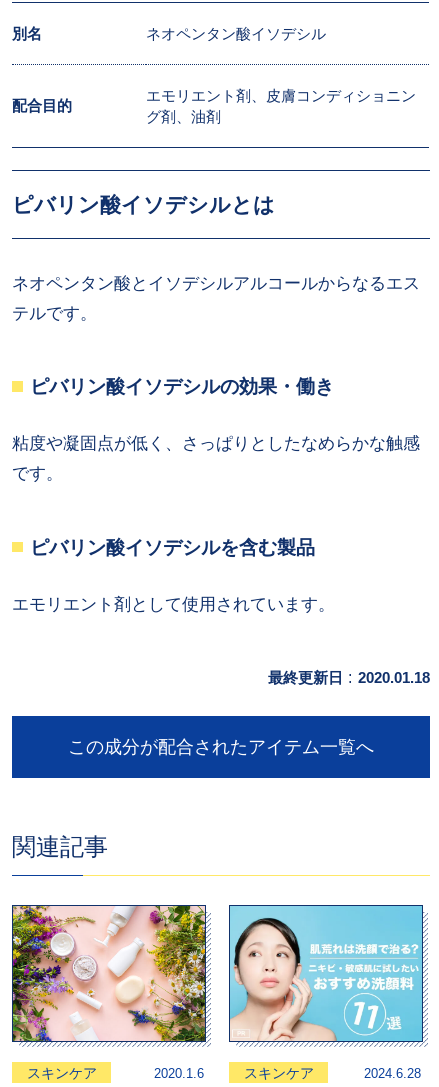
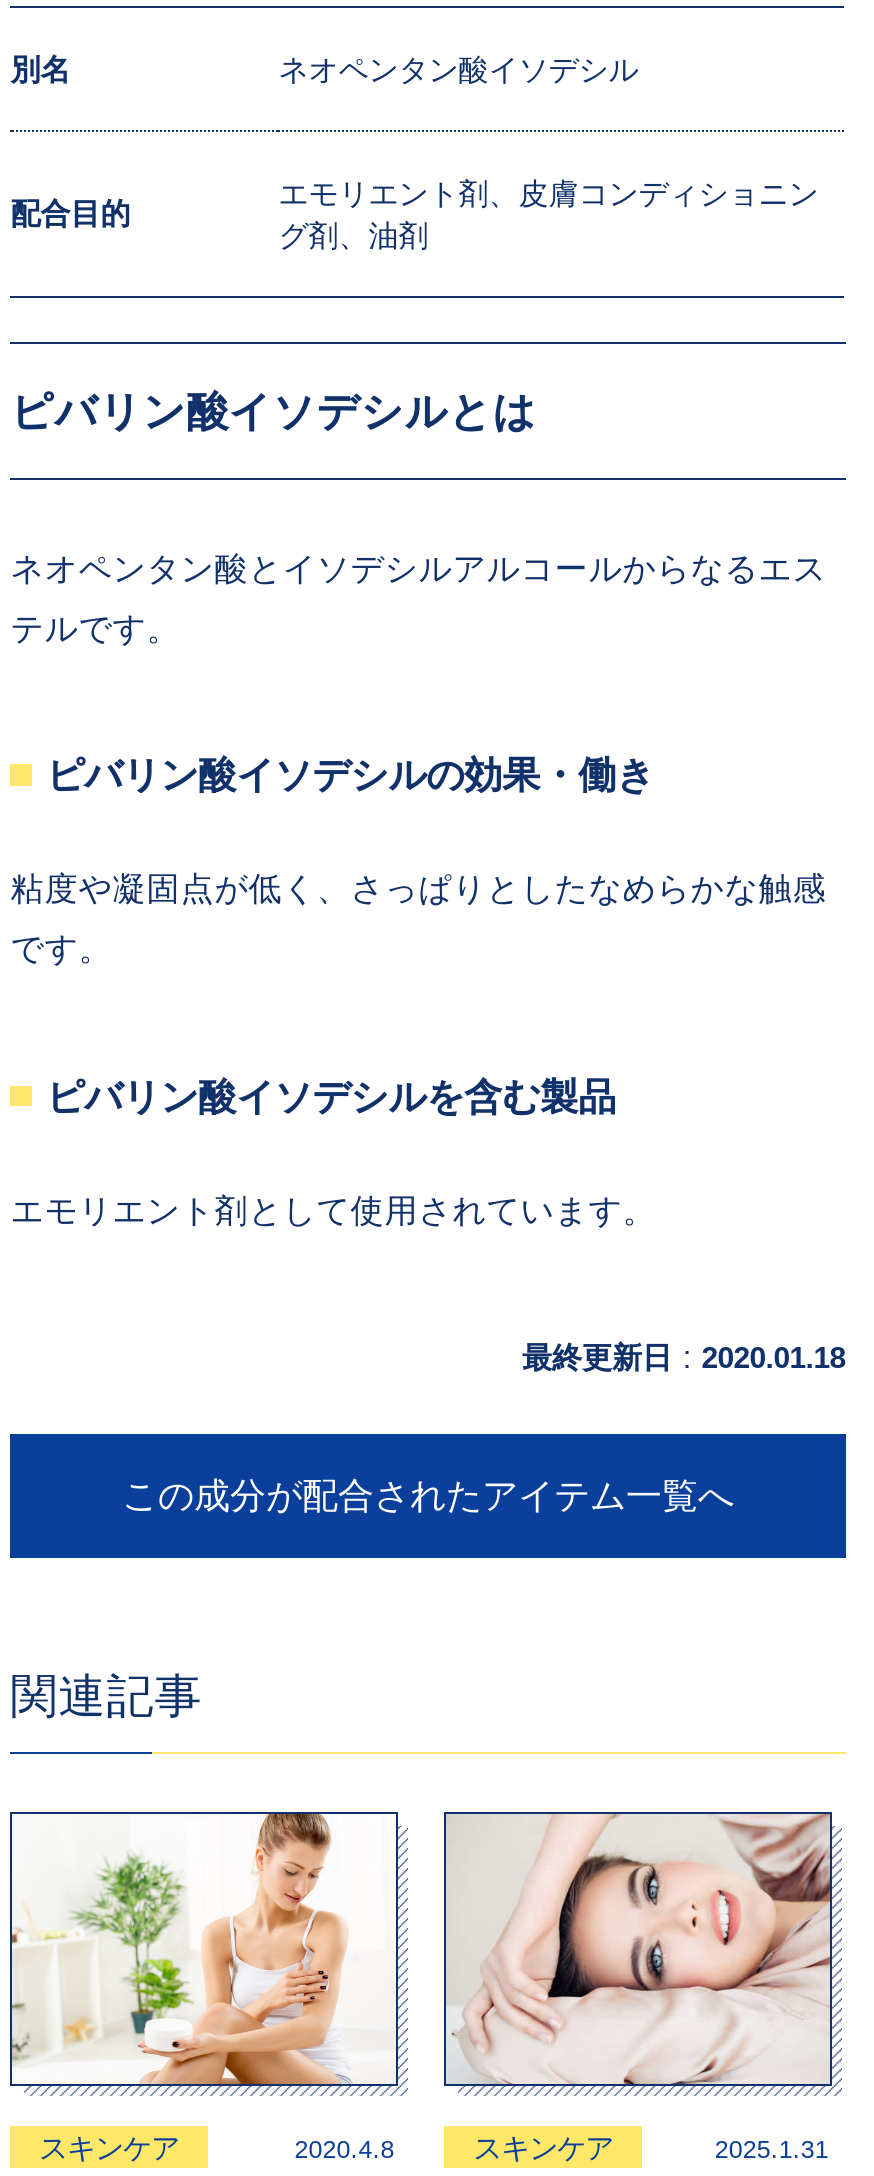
[12,905,206,1081] [image] | 2020.1.6 -> [10,1812,396,2165] [image] | 2020.4.8
[229,905,423,1081] [image] | 2024.6.28 -> [444,1812,832,2165] [image] | 2025.1.31

